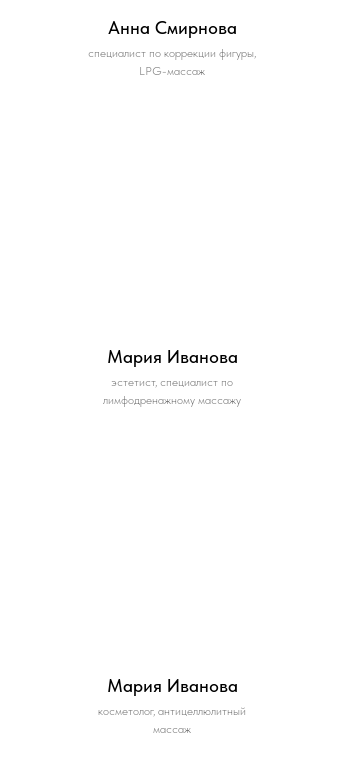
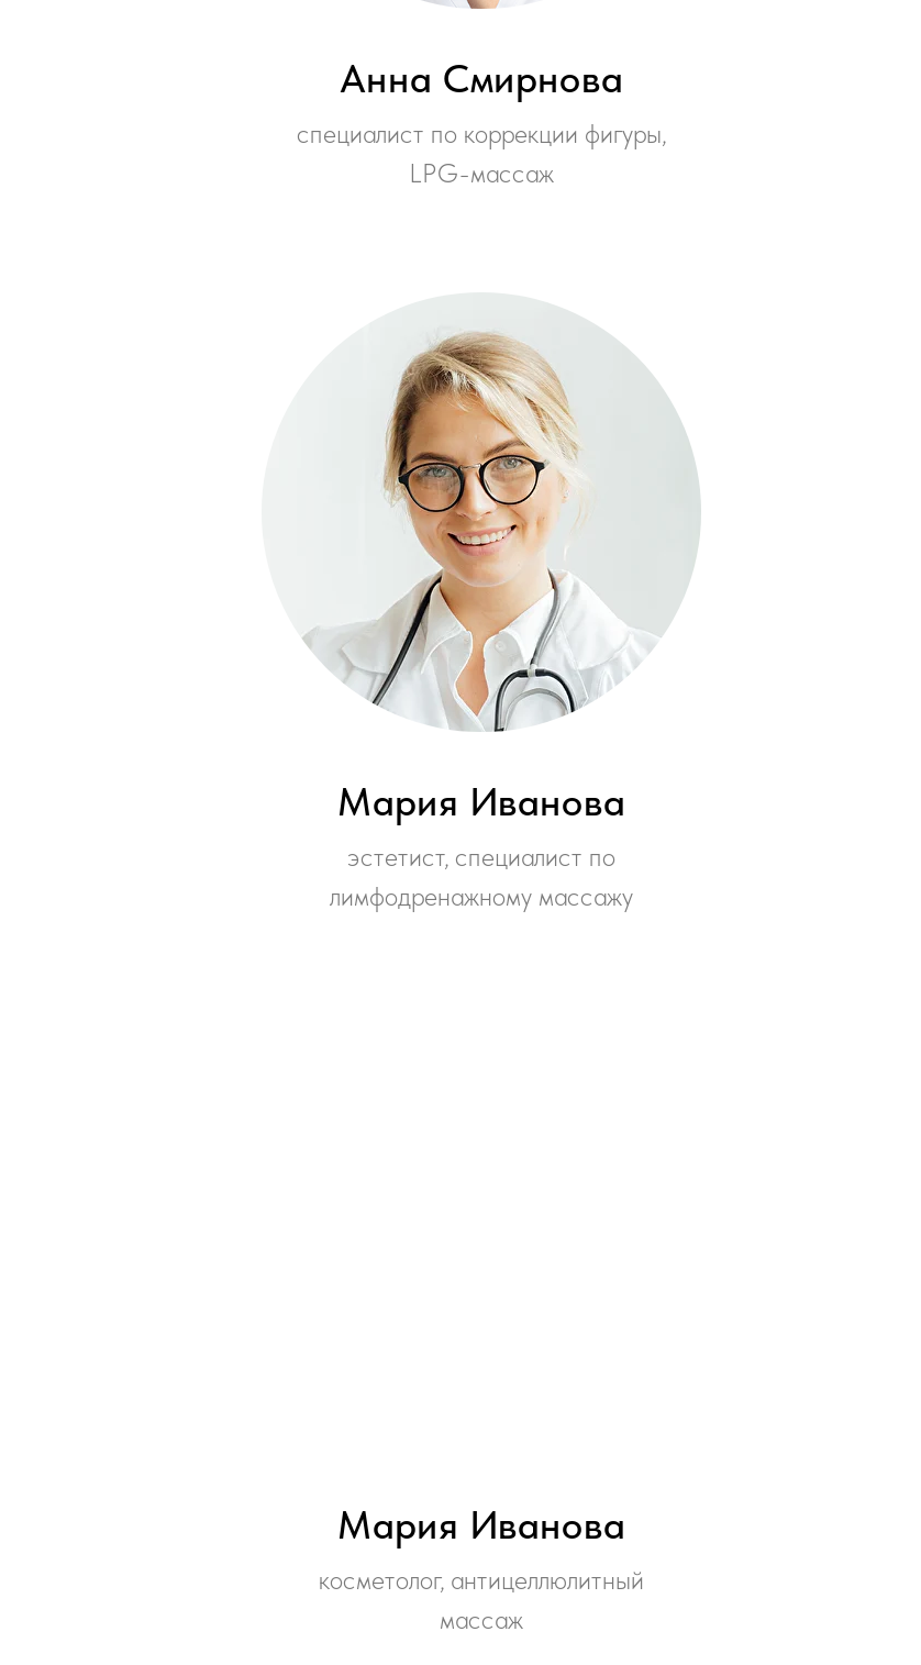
none -> [301,295,701,734] [image]

